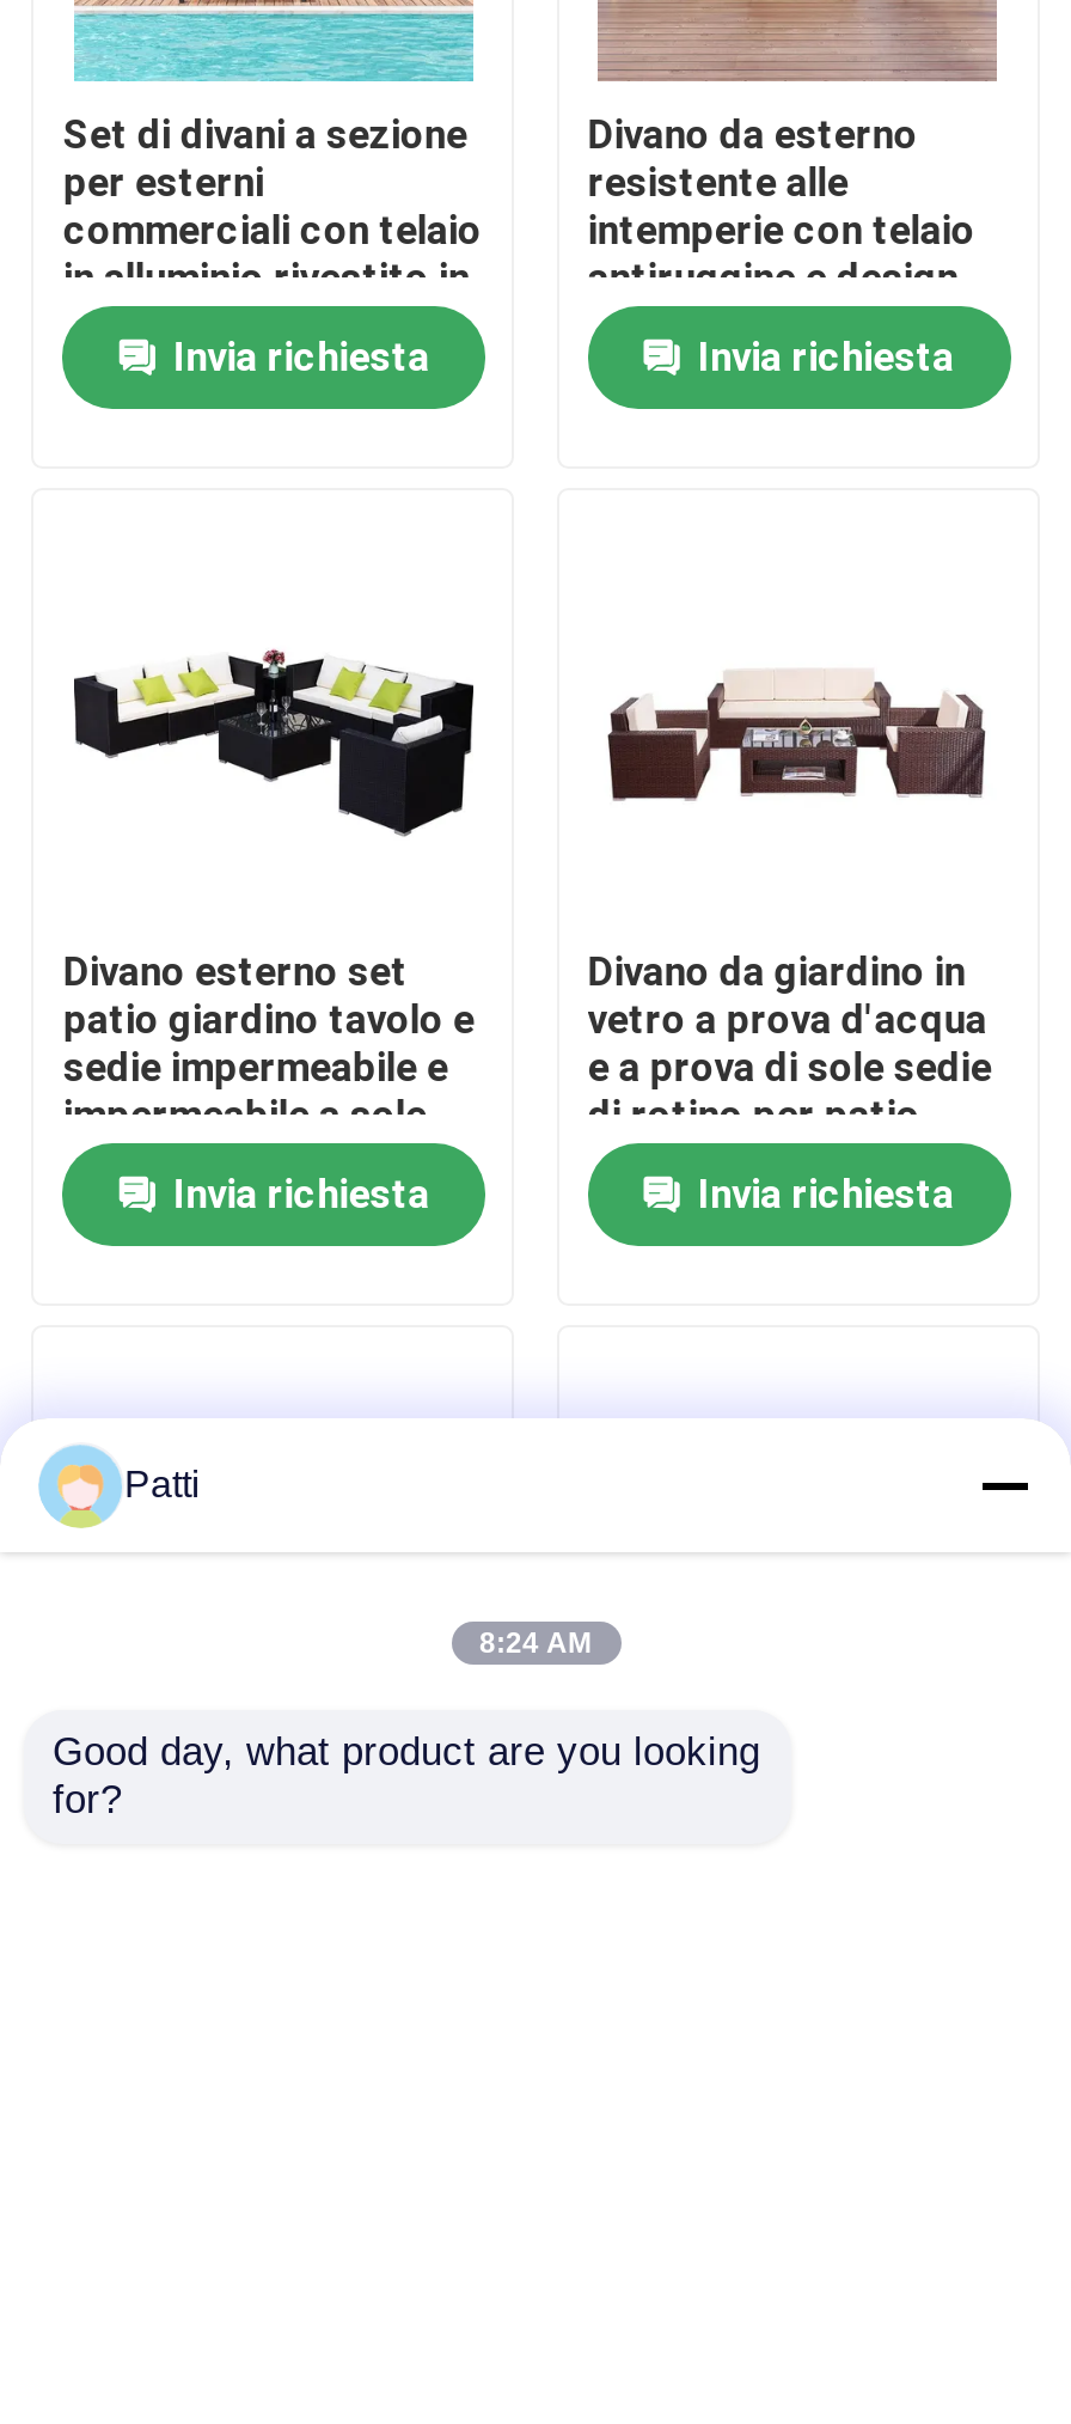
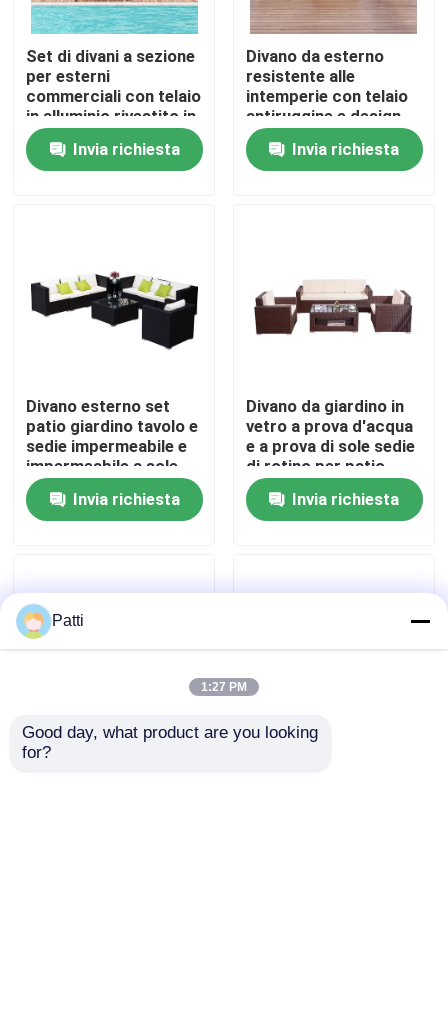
[479,1626,592,1660] 8:24 AM -> [201,680,247,694] 1:27 PM

